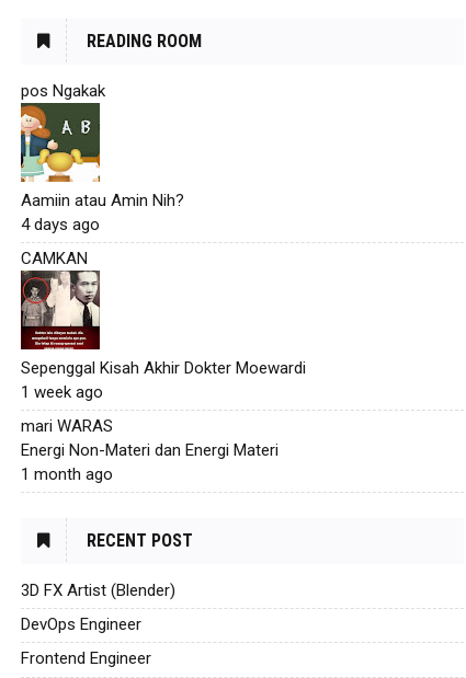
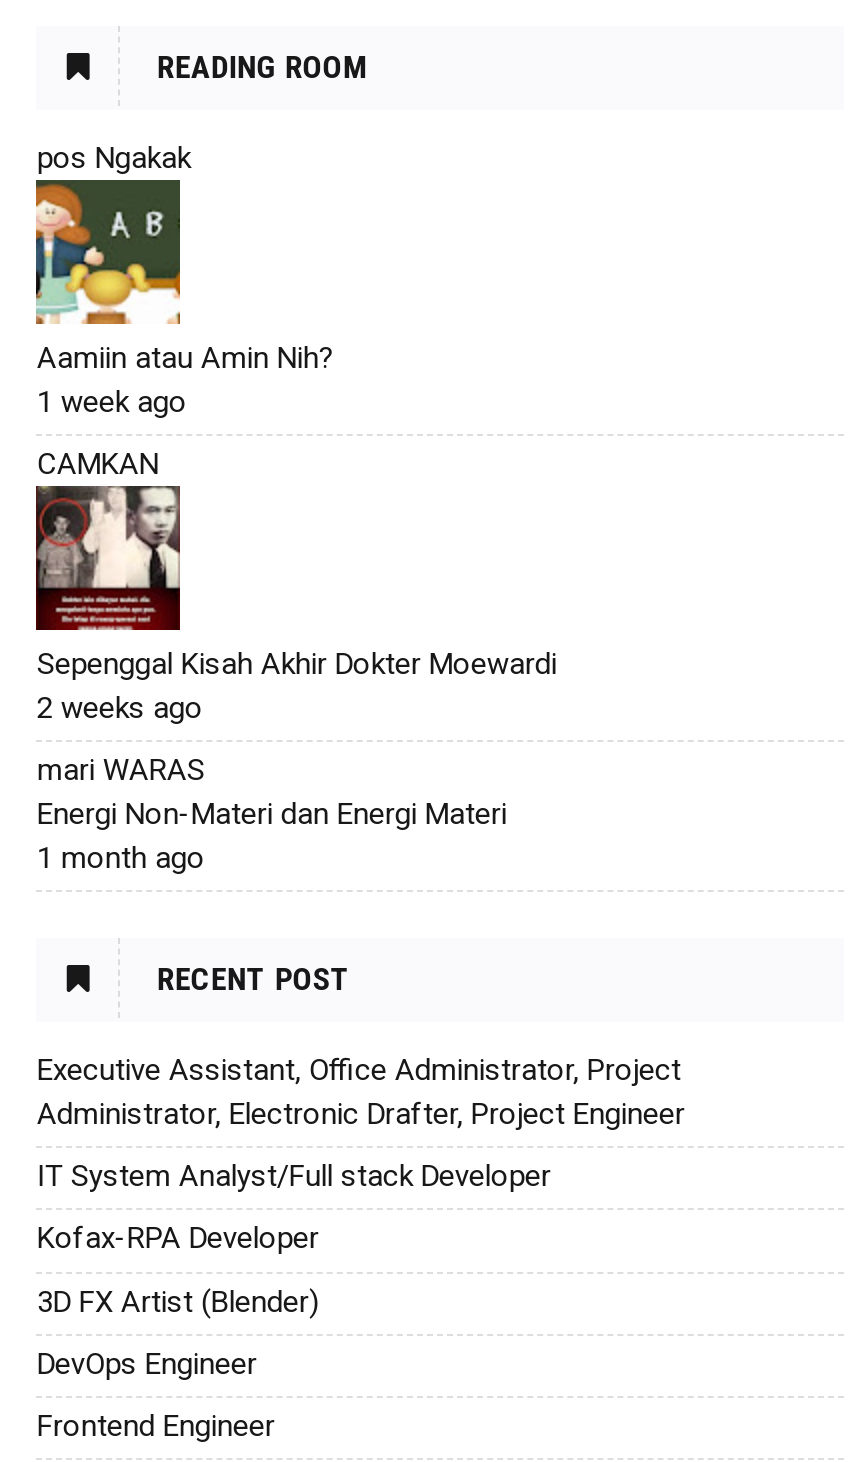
[21,214,100,234] 4 days ago -> [37,383,187,419] 1 week ago
[21,382,104,402] 1 week ago -> [37,690,203,726] 2 weeks ago
none -> [37,1052,685,1256] Executive Assistant, Office Administrator, Project | Administrator, Electronic Drafter, Project Engineer | IT System Analyst/Full stack Developer | Kofax-RPA Developer

